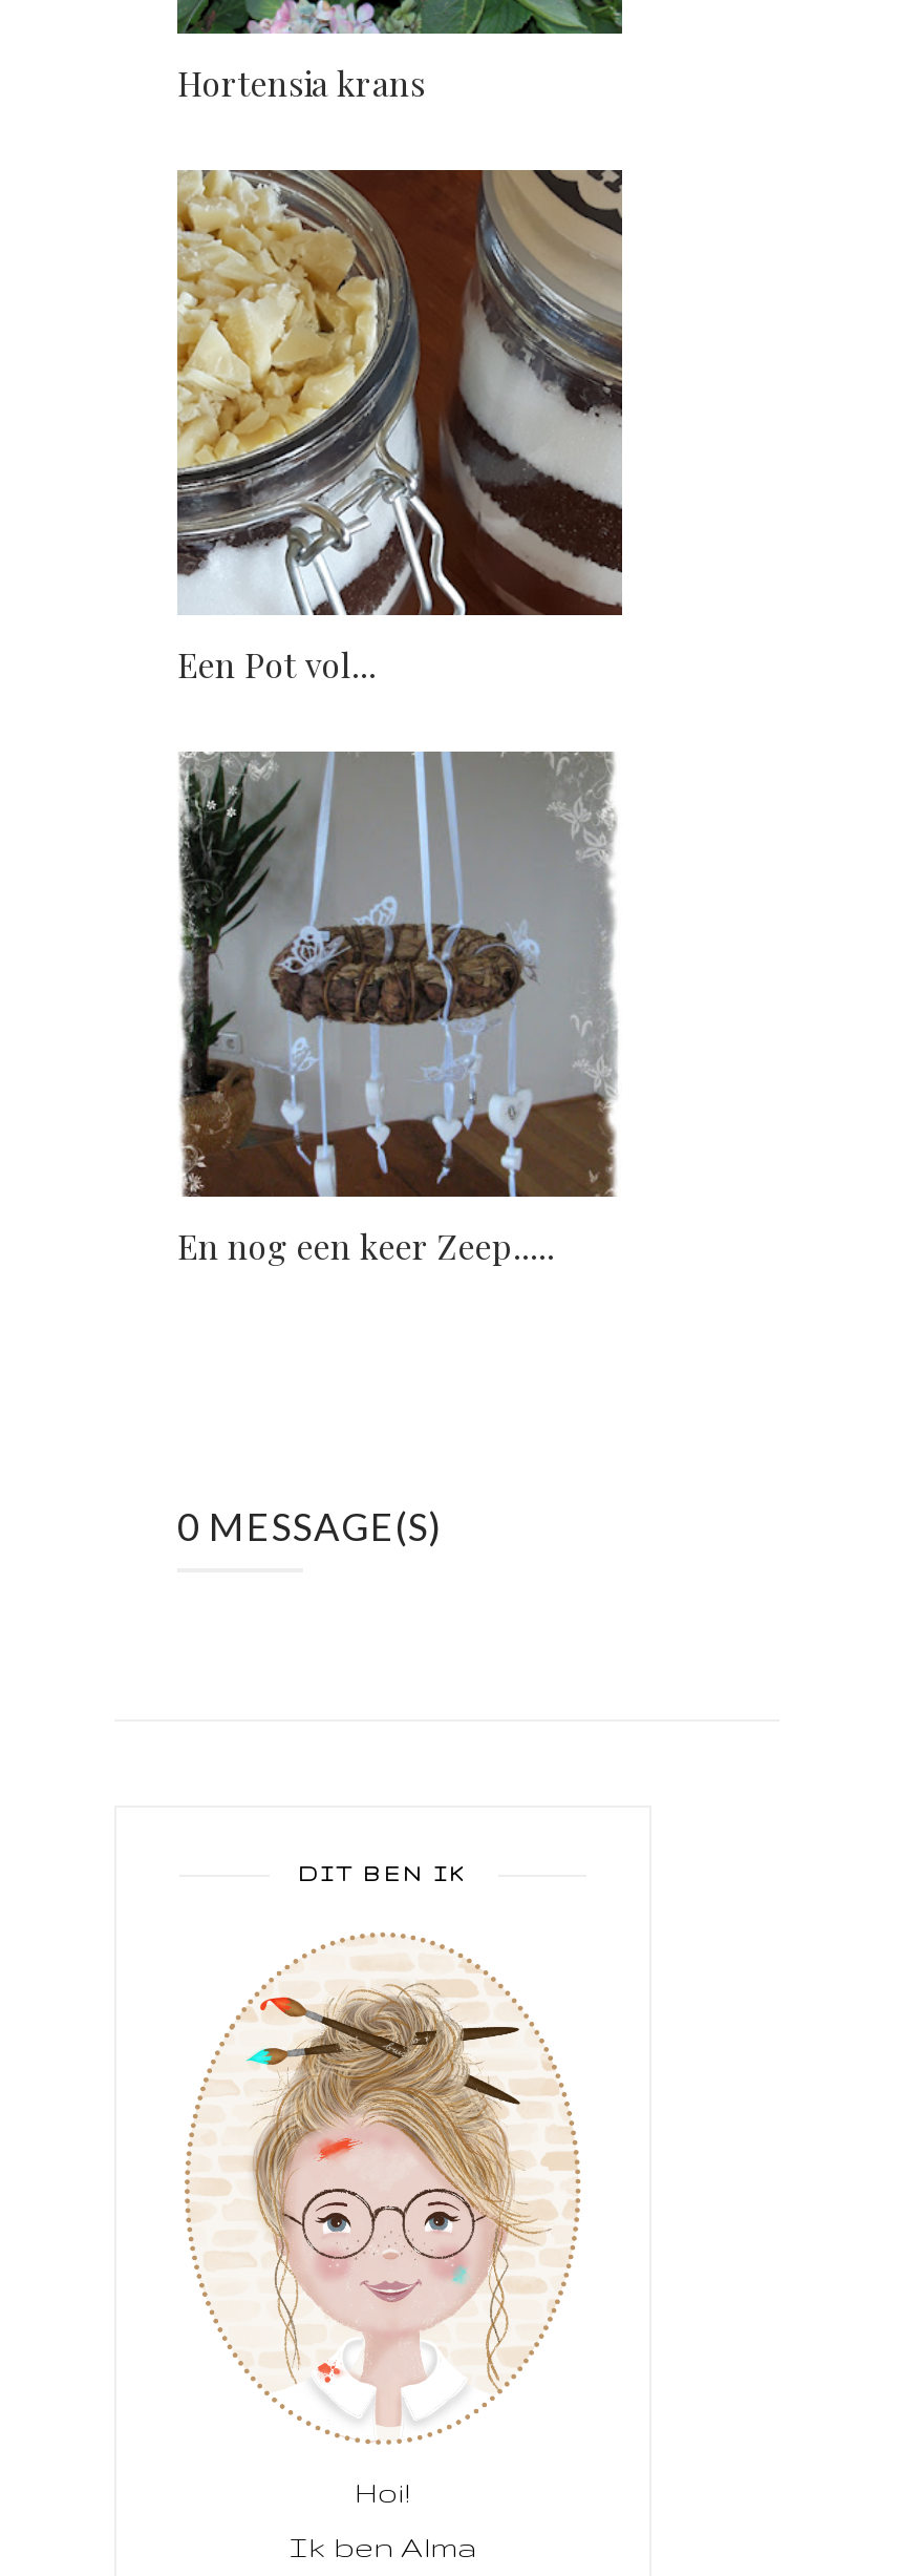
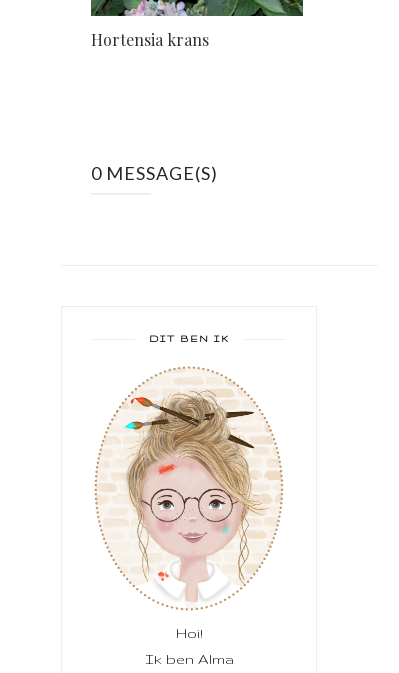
[175,168,624,687] [image] | Een Pot vol... -> none
[177,749,618,1268] [image] | En nog een keer Zeep..... -> none

